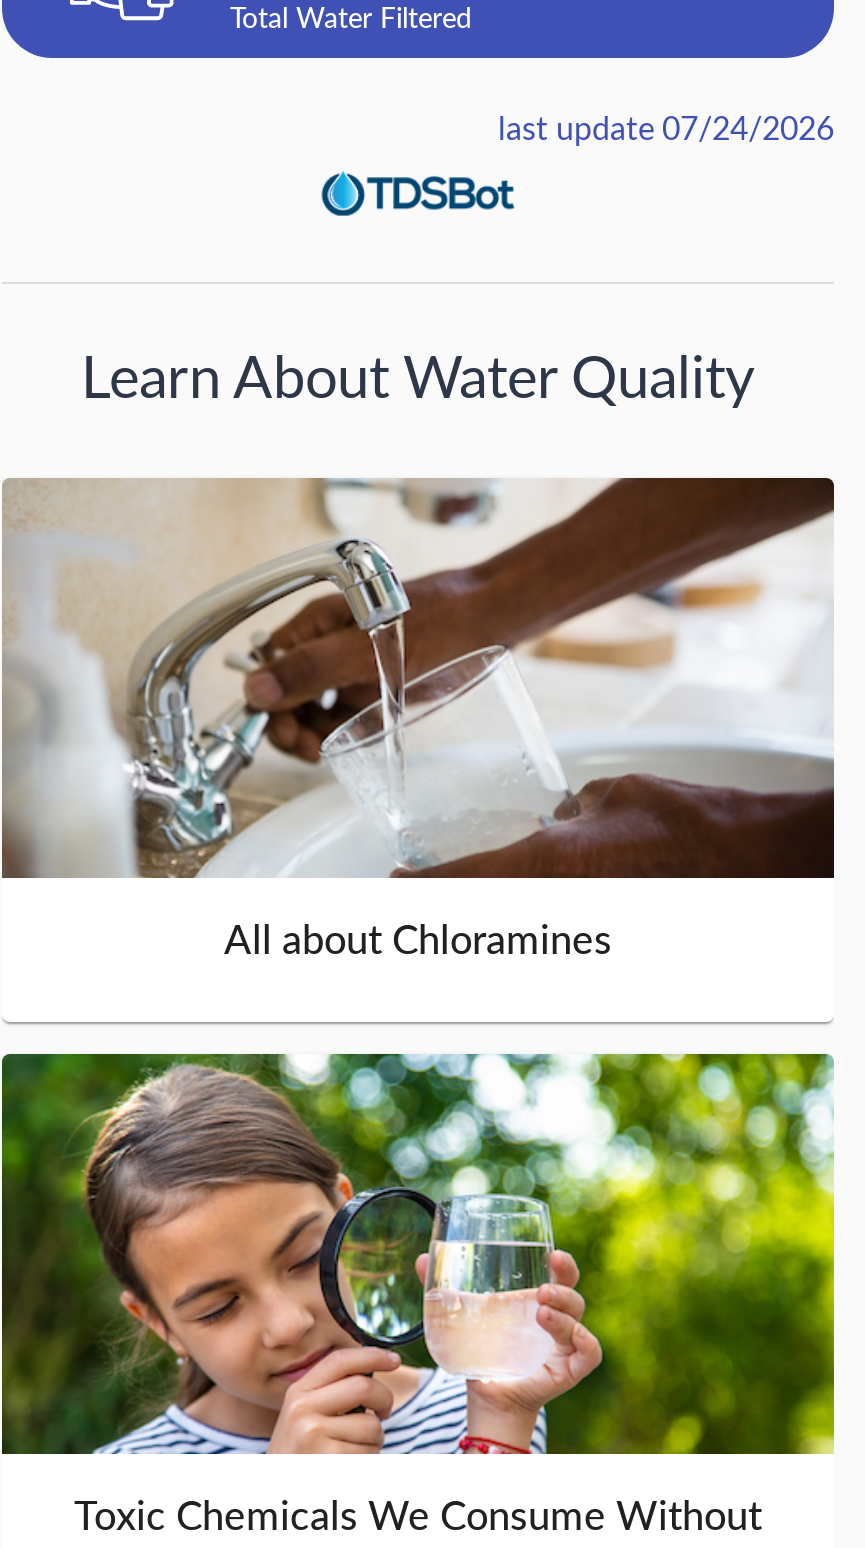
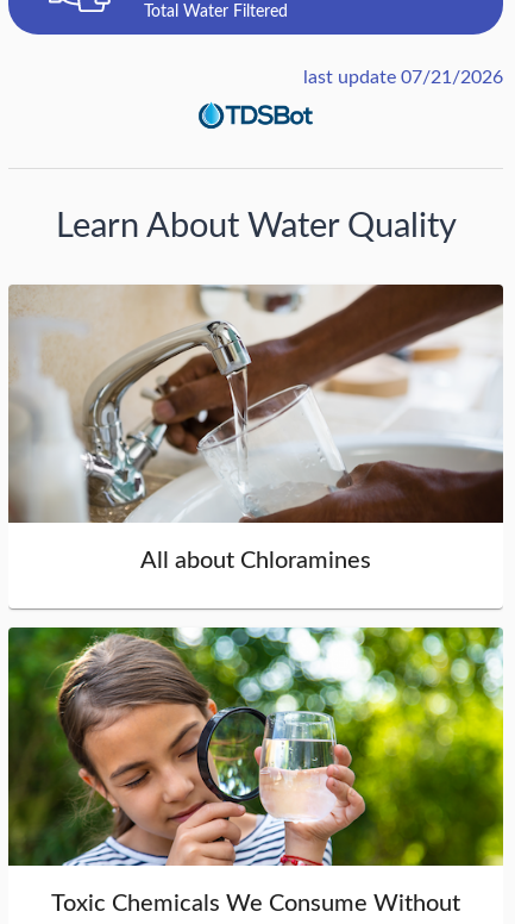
[498,114,834,146] last update 07/24/2026 -> [303,68,503,87] last update 07/21/2026

